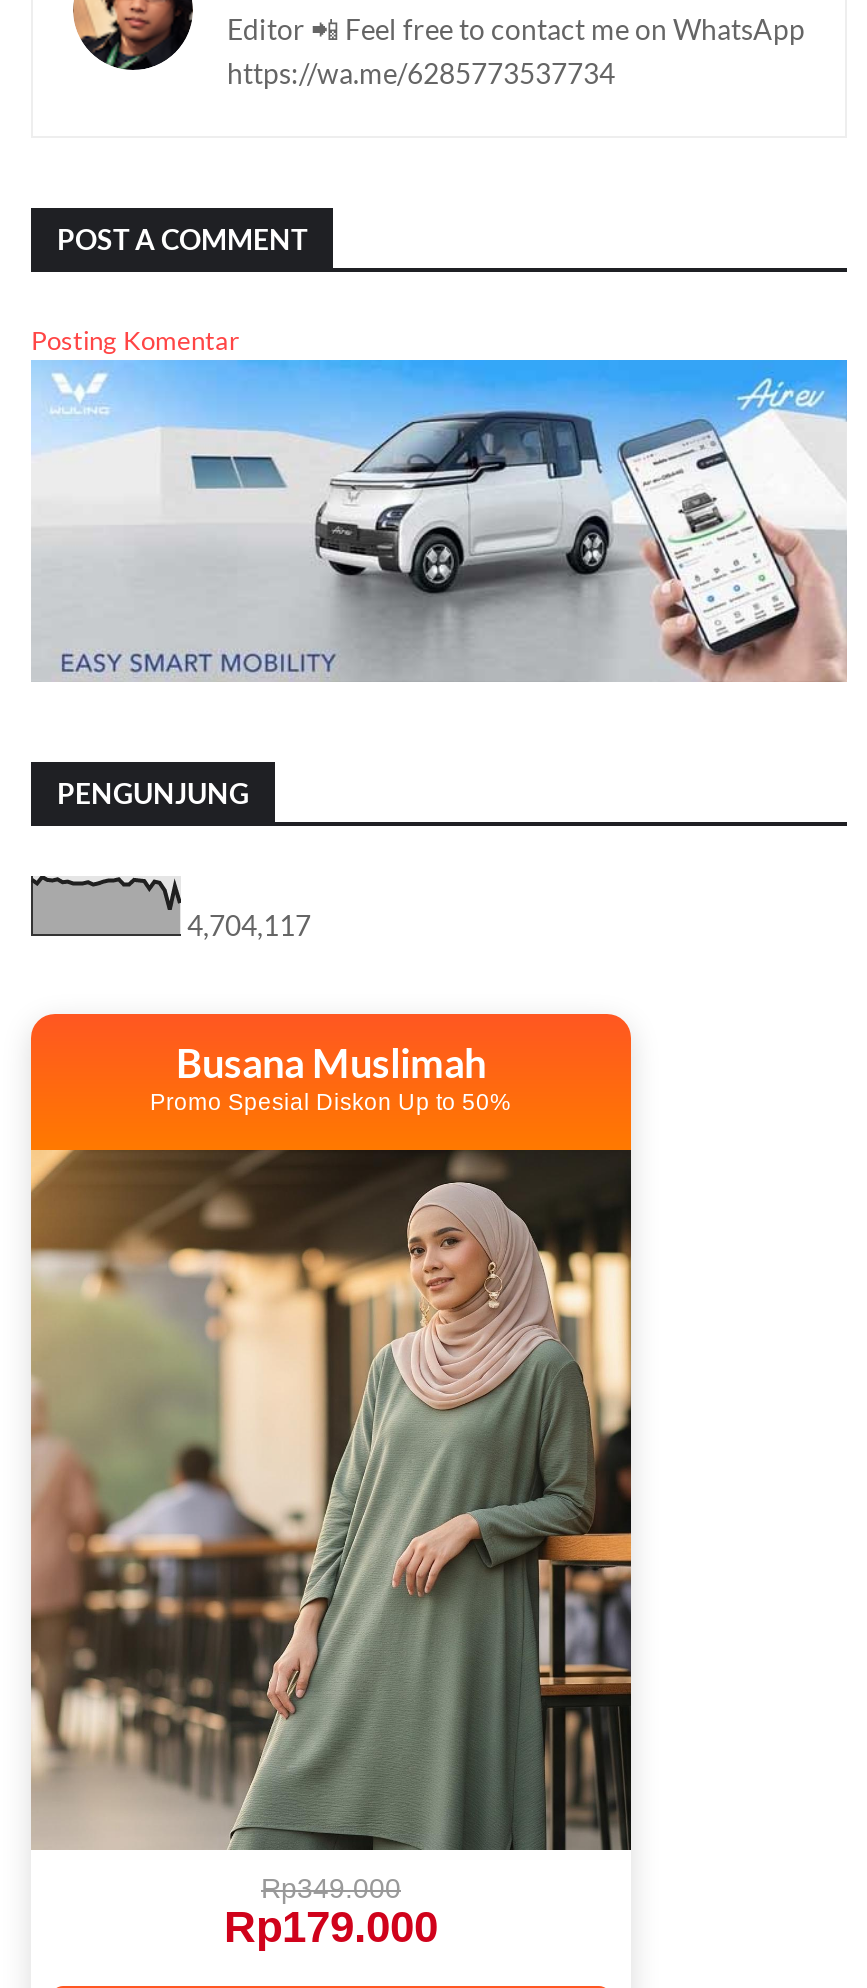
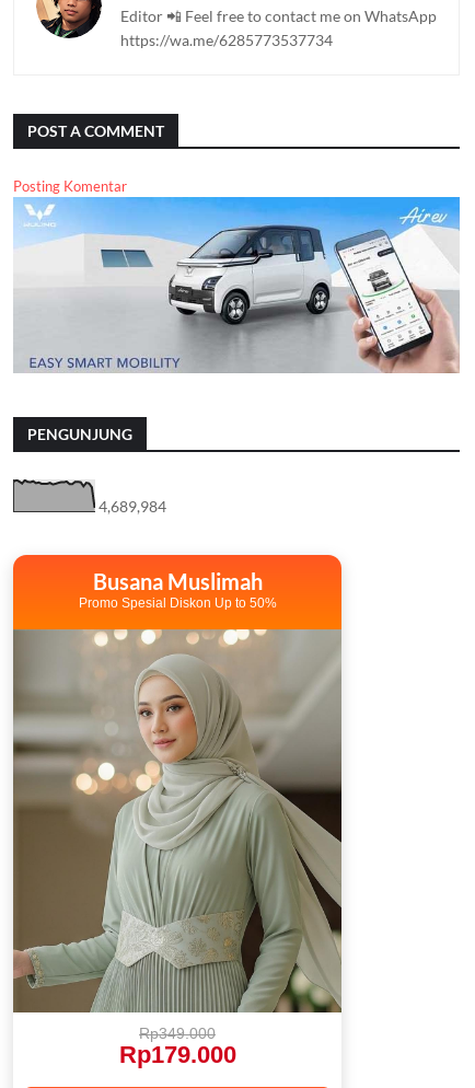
[187,908,311,942] 4,704,117 -> [99,497,166,515] 4,689,984
[29,1148,633,1850] [image] -> [12,628,343,1014] [image]

